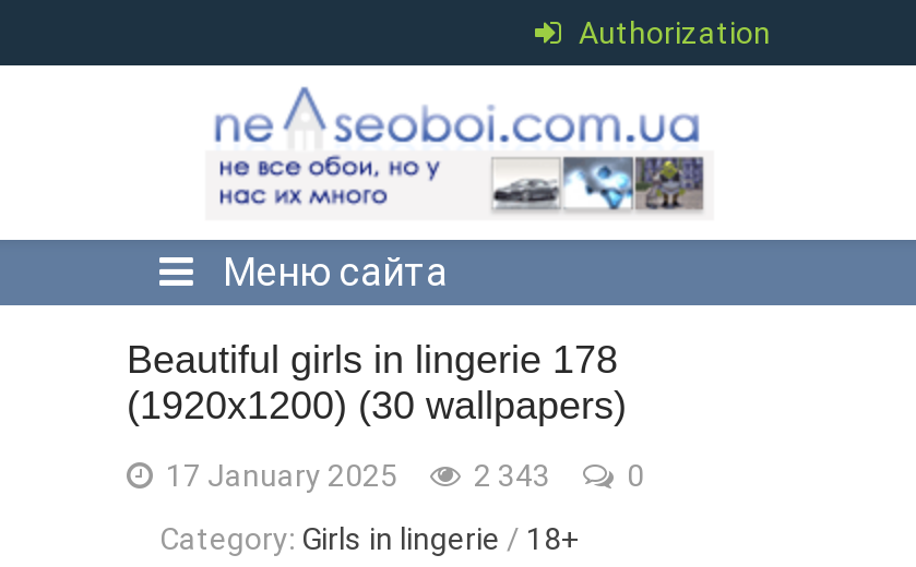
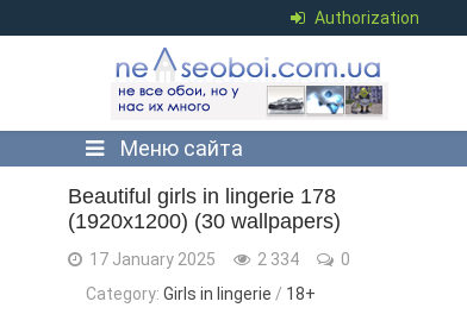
[159,458,644,493] 17 January 2025 2 343 0 -> [86,250,350,269] 17 January 2025 2 334 0

